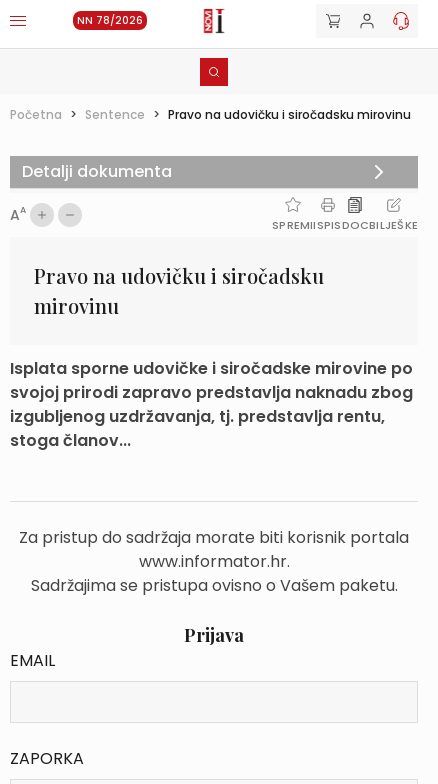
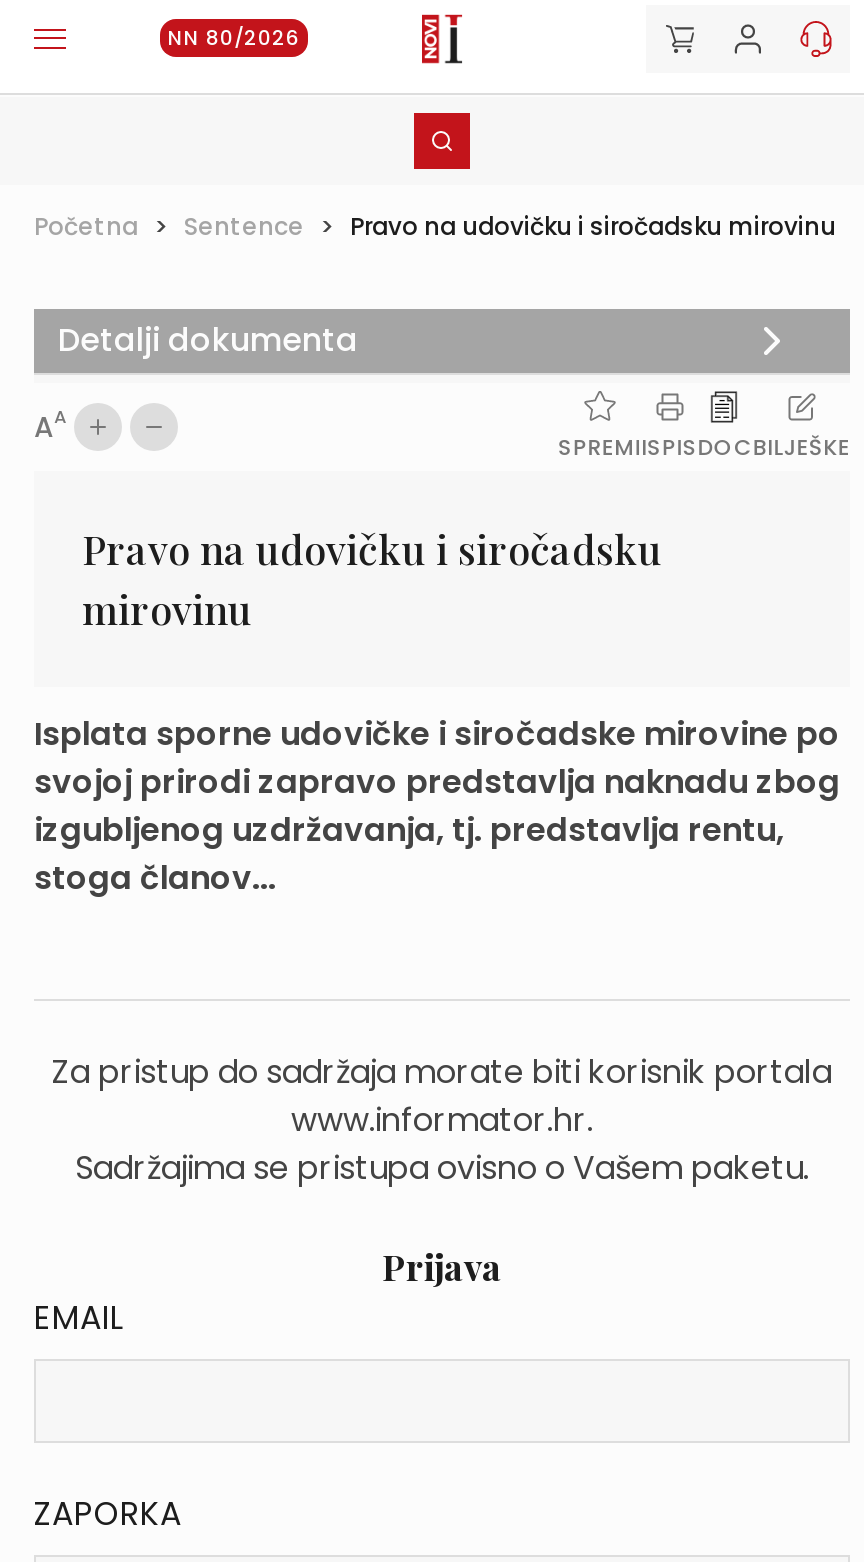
[77,13,143,28] NN 78/2026 -> [168,23,300,53] NN 80/2026

